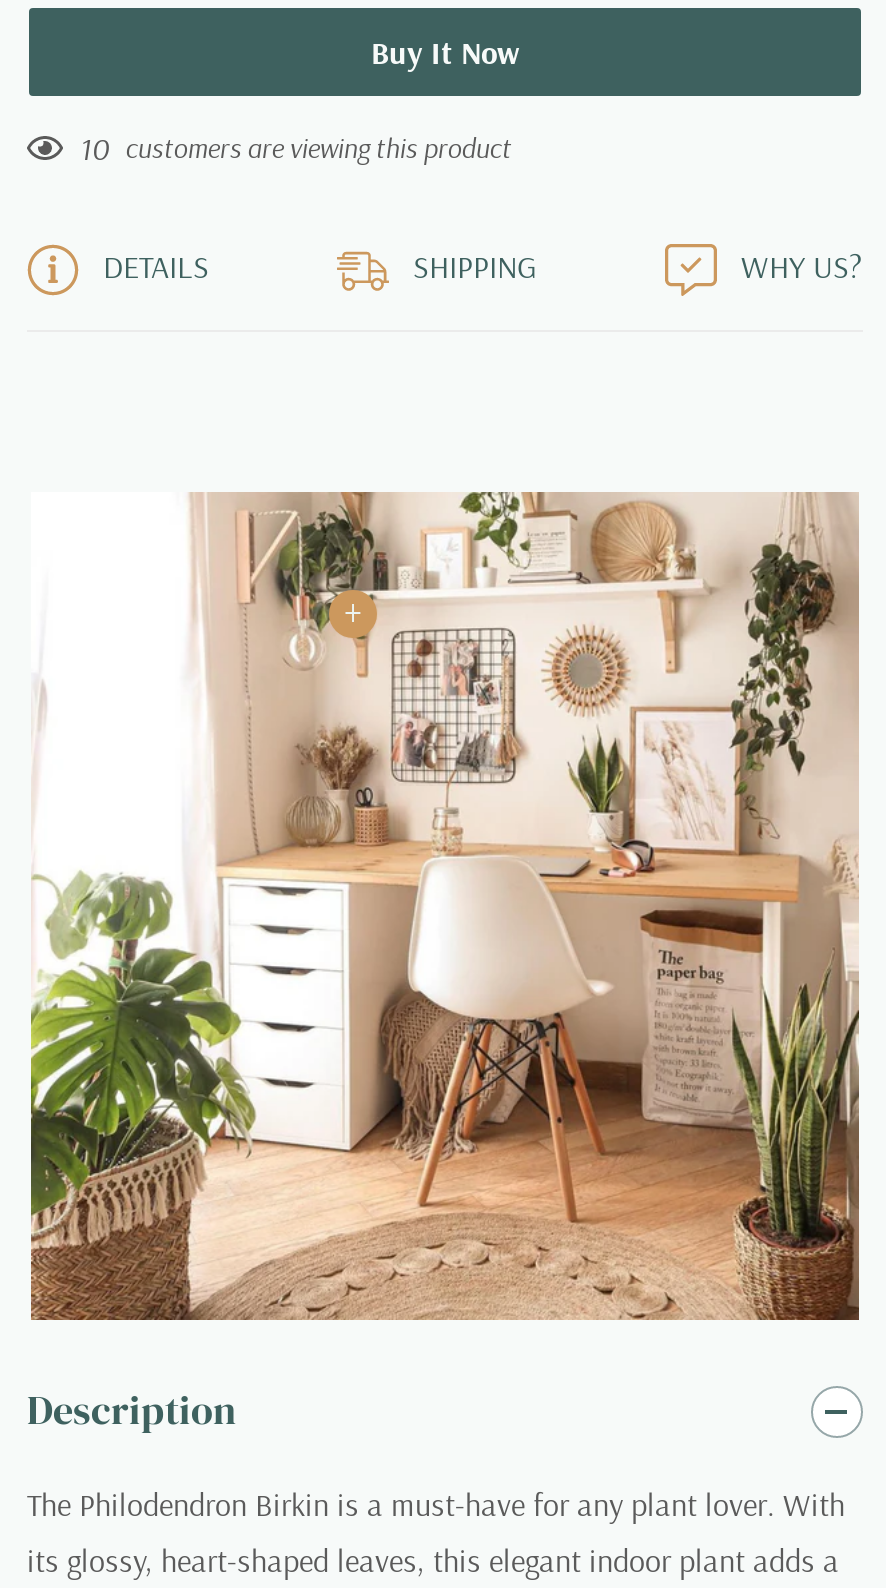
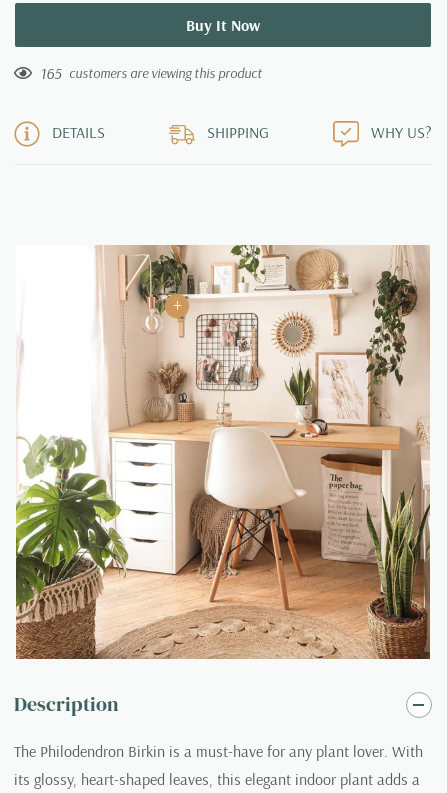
[79,127,511,167] 10 customers are viewing this product -> [40,62,262,82] 165 customers are viewing this product

